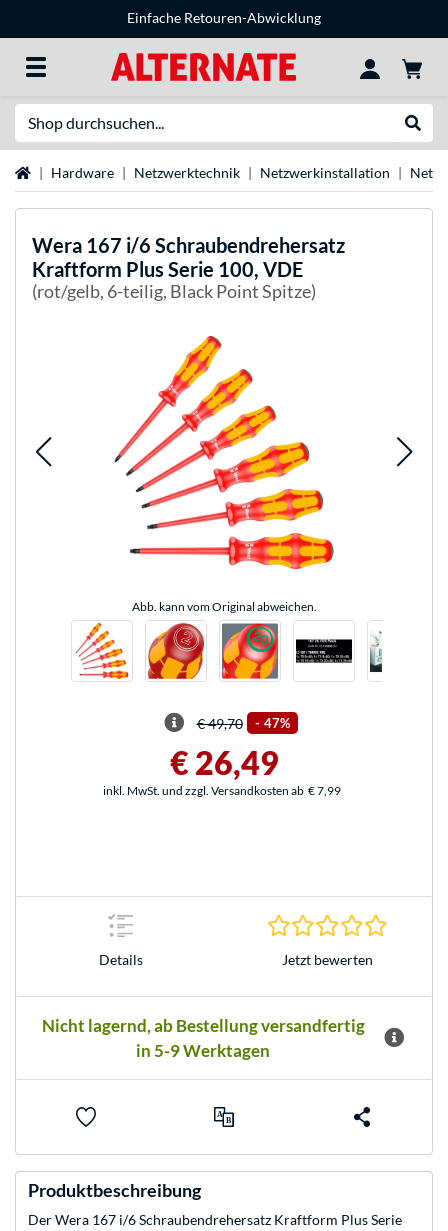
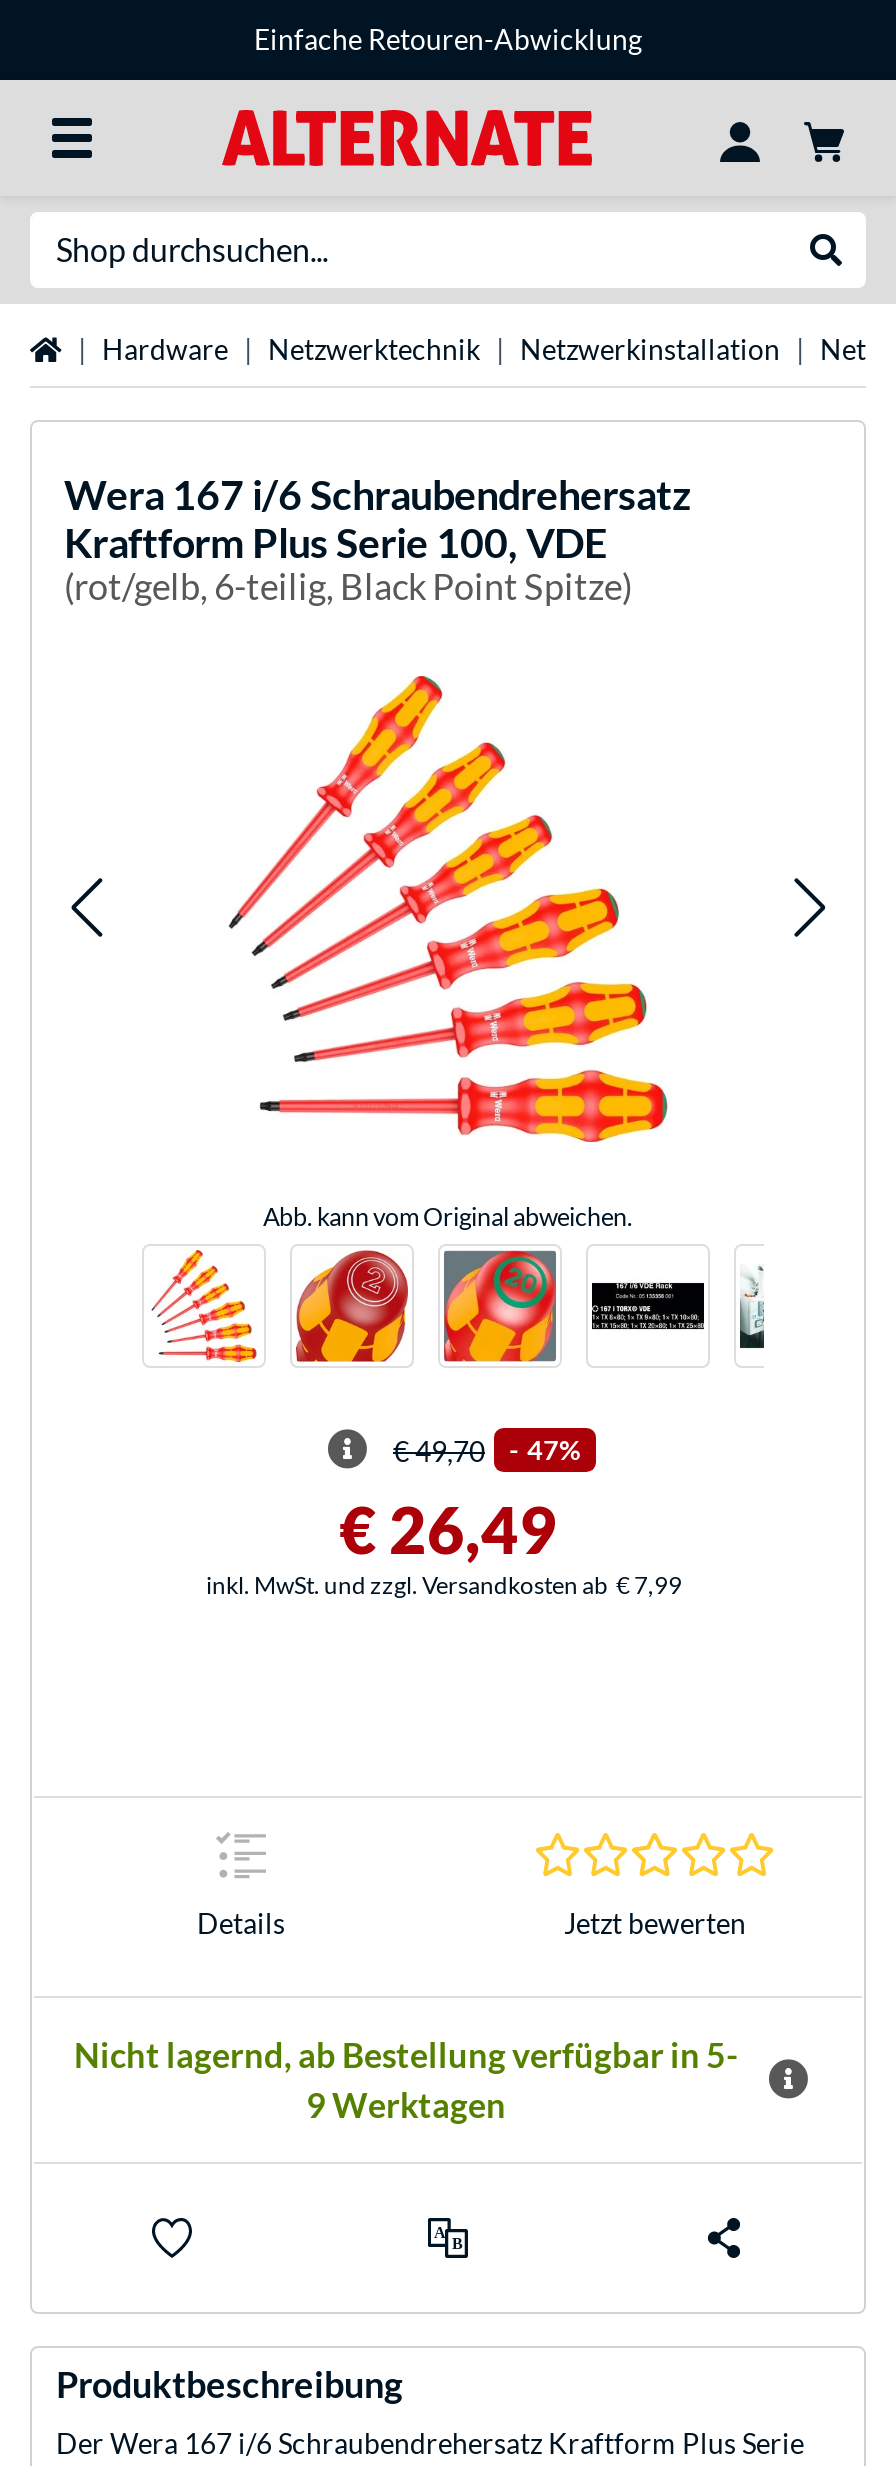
[41,1015,364,1061] Nicht lagernd, ab Bestellung versandfertig | in 5-9 Werktagen -> [74,2034,738,2126] Nicht lagernd, ab Bestellung verfügbar in 5- | 9 Werktagen

